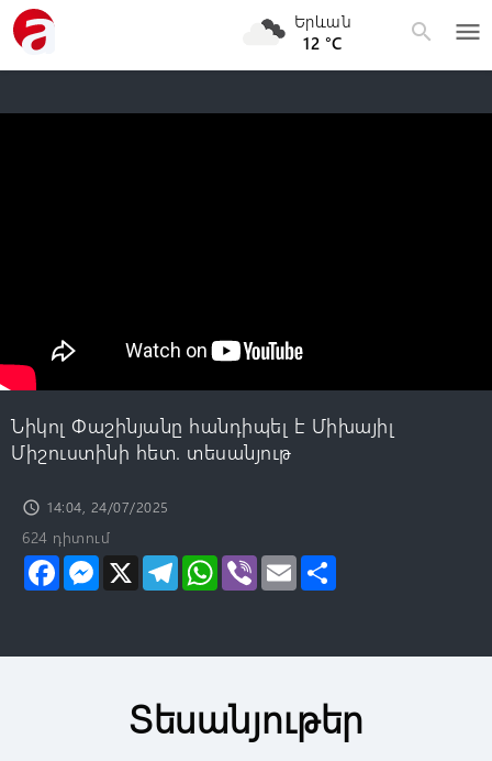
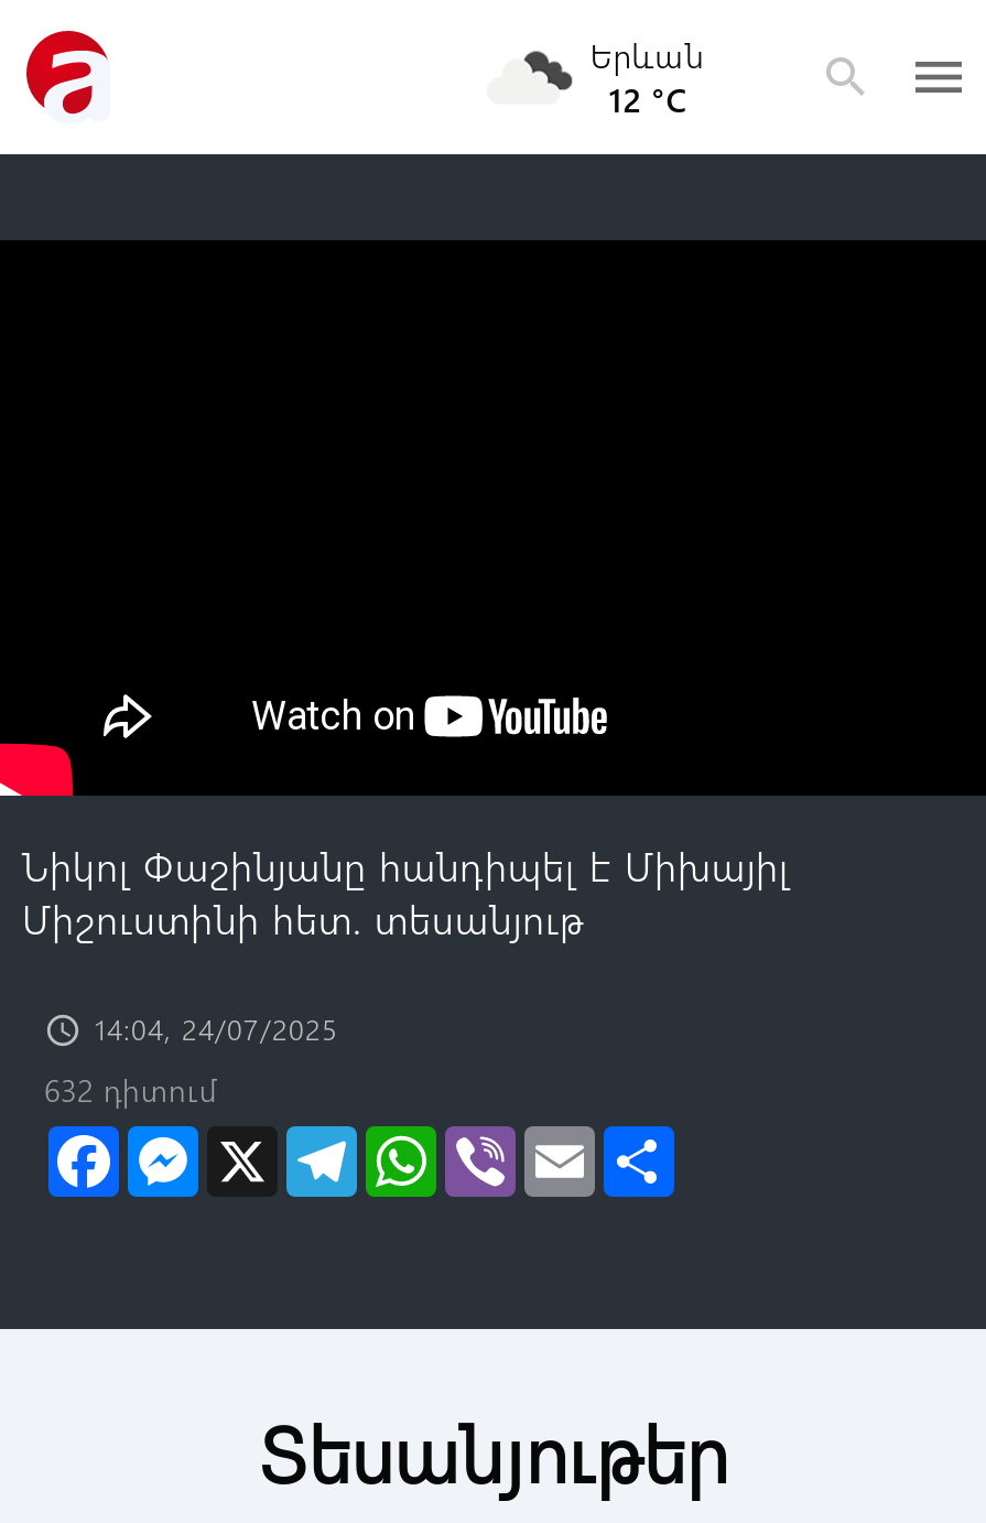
[22,527,110,548] 624 դիտում -> [44,1069,218,1111] 632 դիտում

